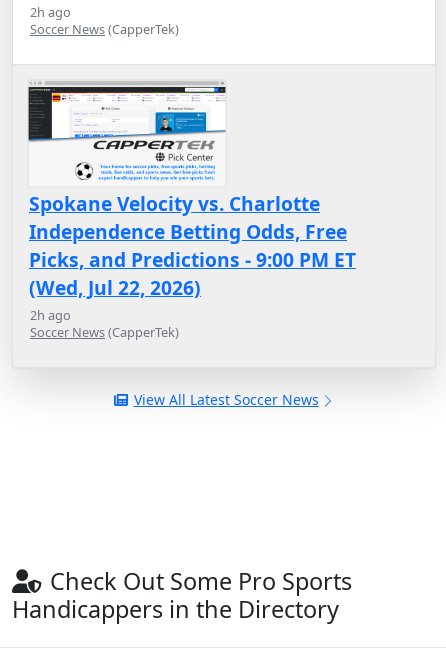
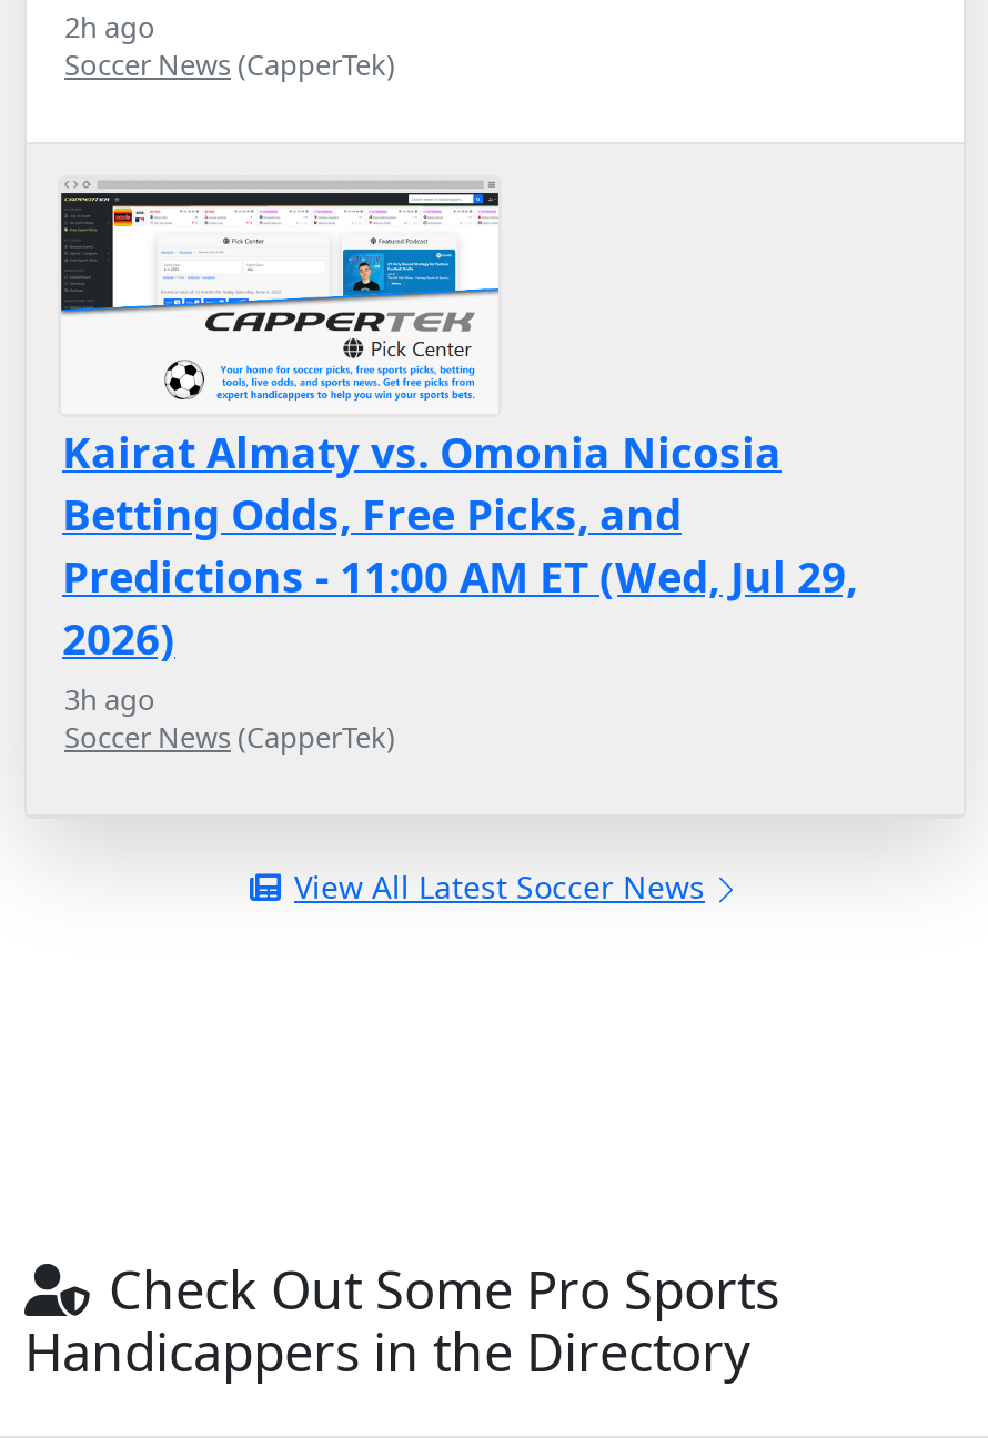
[29,190,356,324] Spokane Velocity vs. Charlotte | Independence Betting Odds, Free | Picks, and Predictions - 9:00 PM ET | (Wed, Jul 22, 2026) | 2h ago -> [62,421,857,718] Kairat Almaty vs. Omonia Nicosia | Betting Odds, Free Picks, and | Predictions - 11:00 AM ET (Wed, Jul 29, | 2026) | 3h ago

